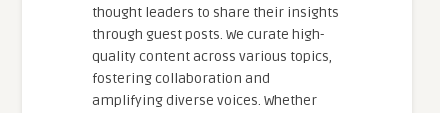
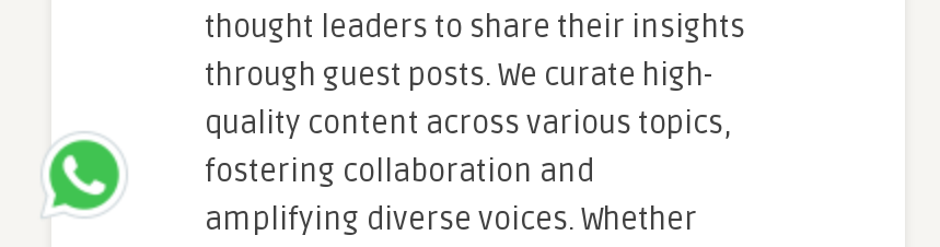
none -> [47,138,121,212] [image]

